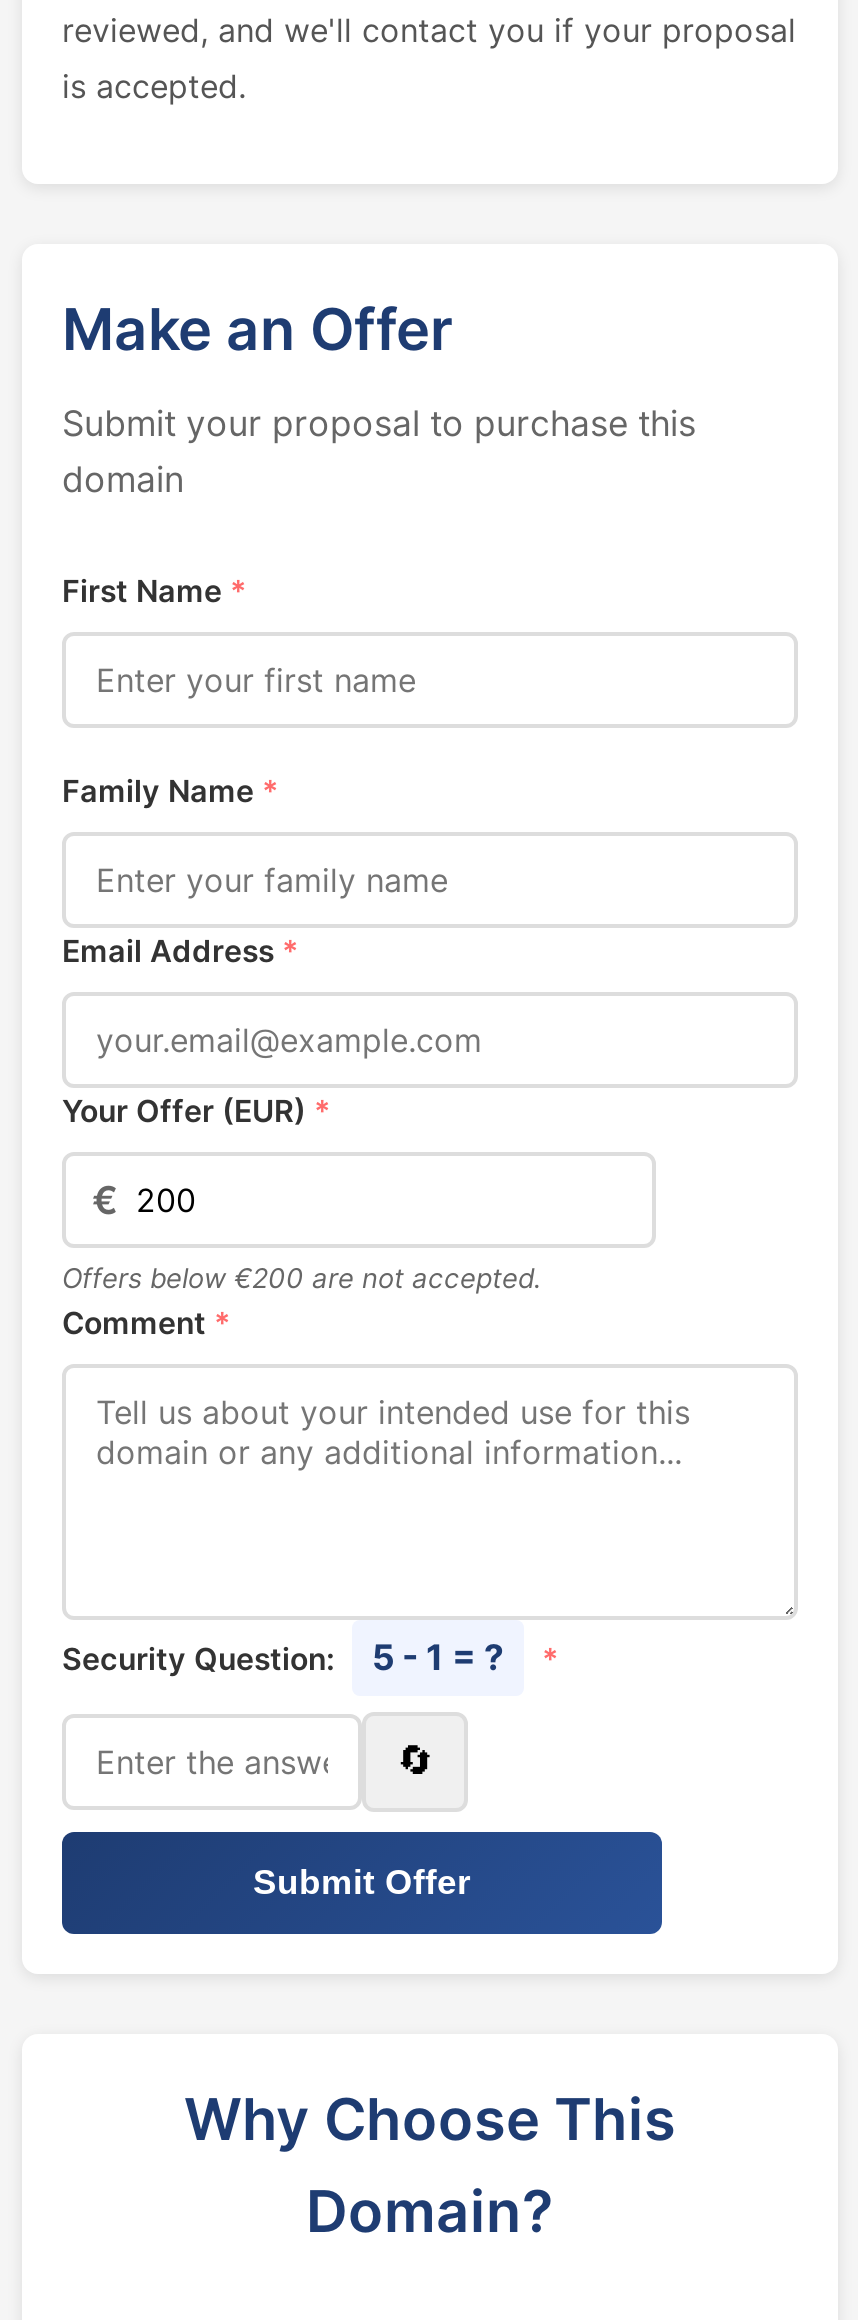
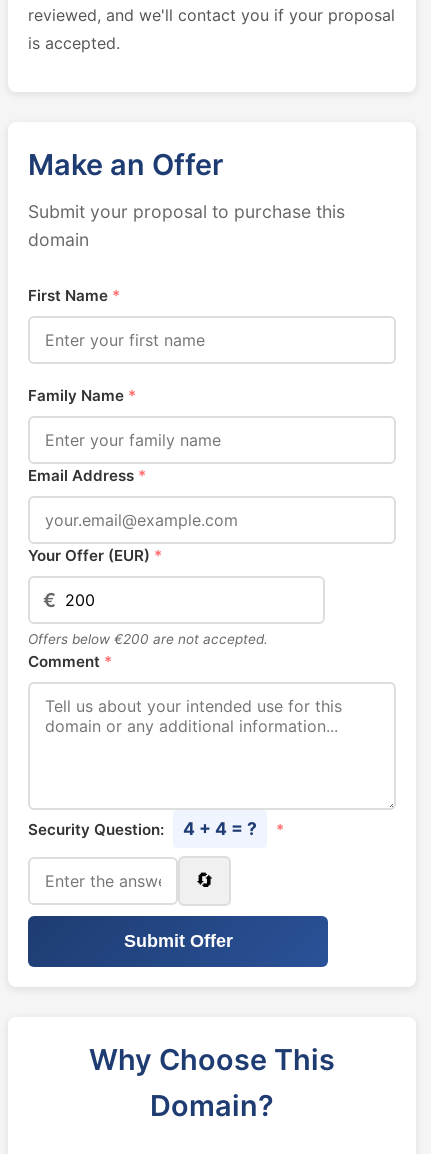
[372,1636,504,1678] 5 - 1 = ? -> [183,818,257,839] 4 + 4 = ?

